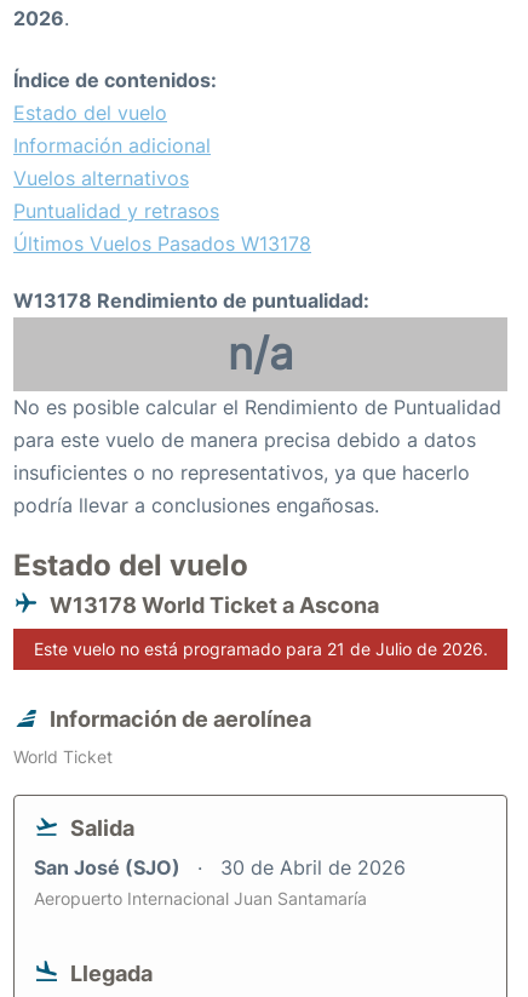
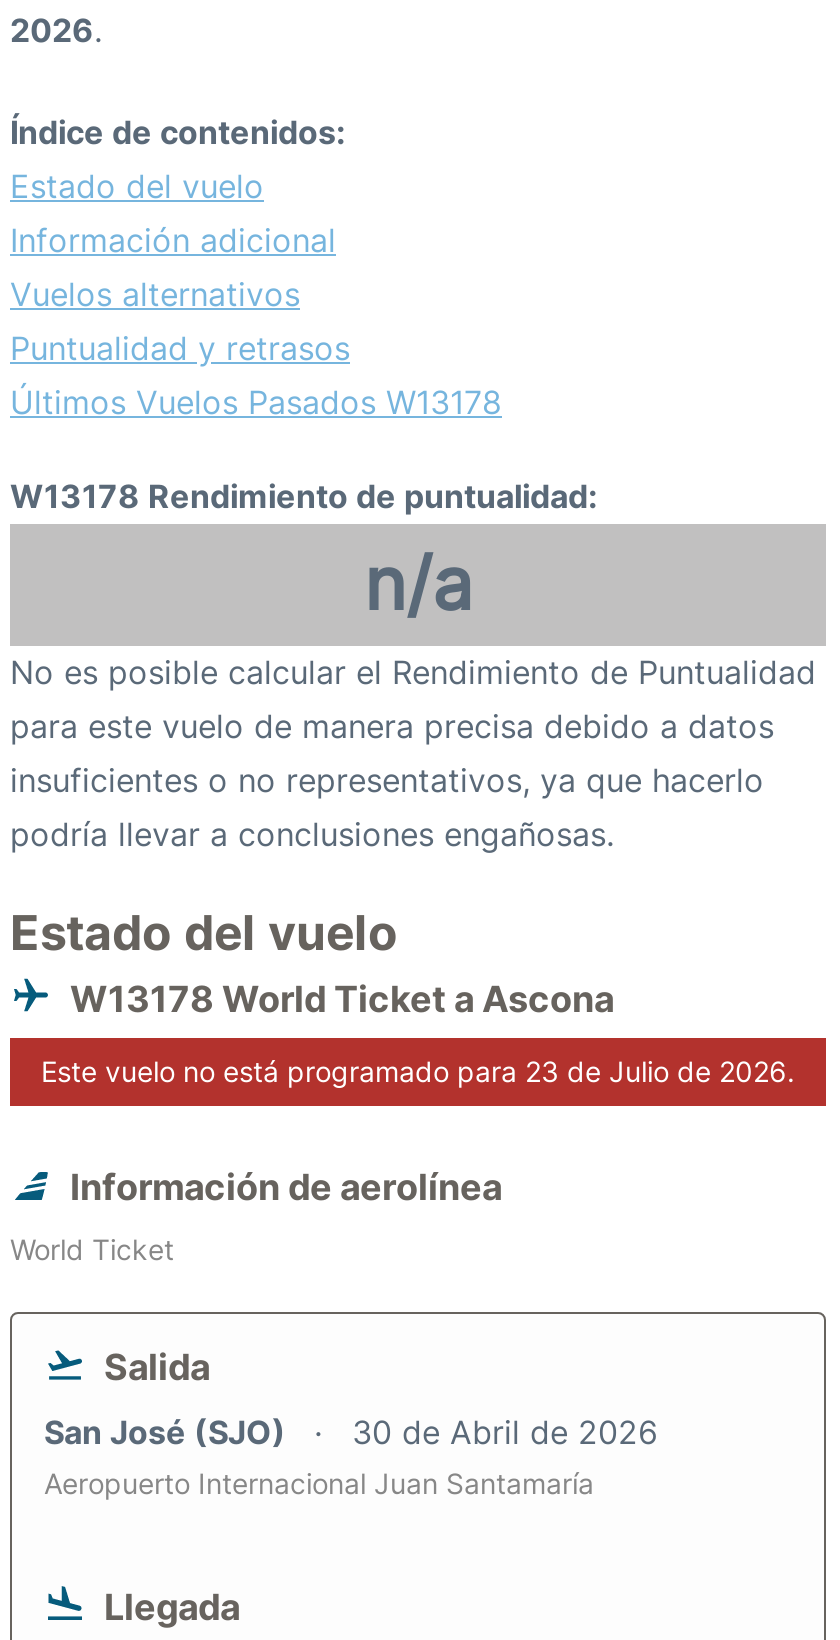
[33,638,487,659] Este vuelo no está programado para 21 de Julio de 2026. -> [41,1054,795,1088] Este vuelo no está programado para 23 de Julio de 2026.

